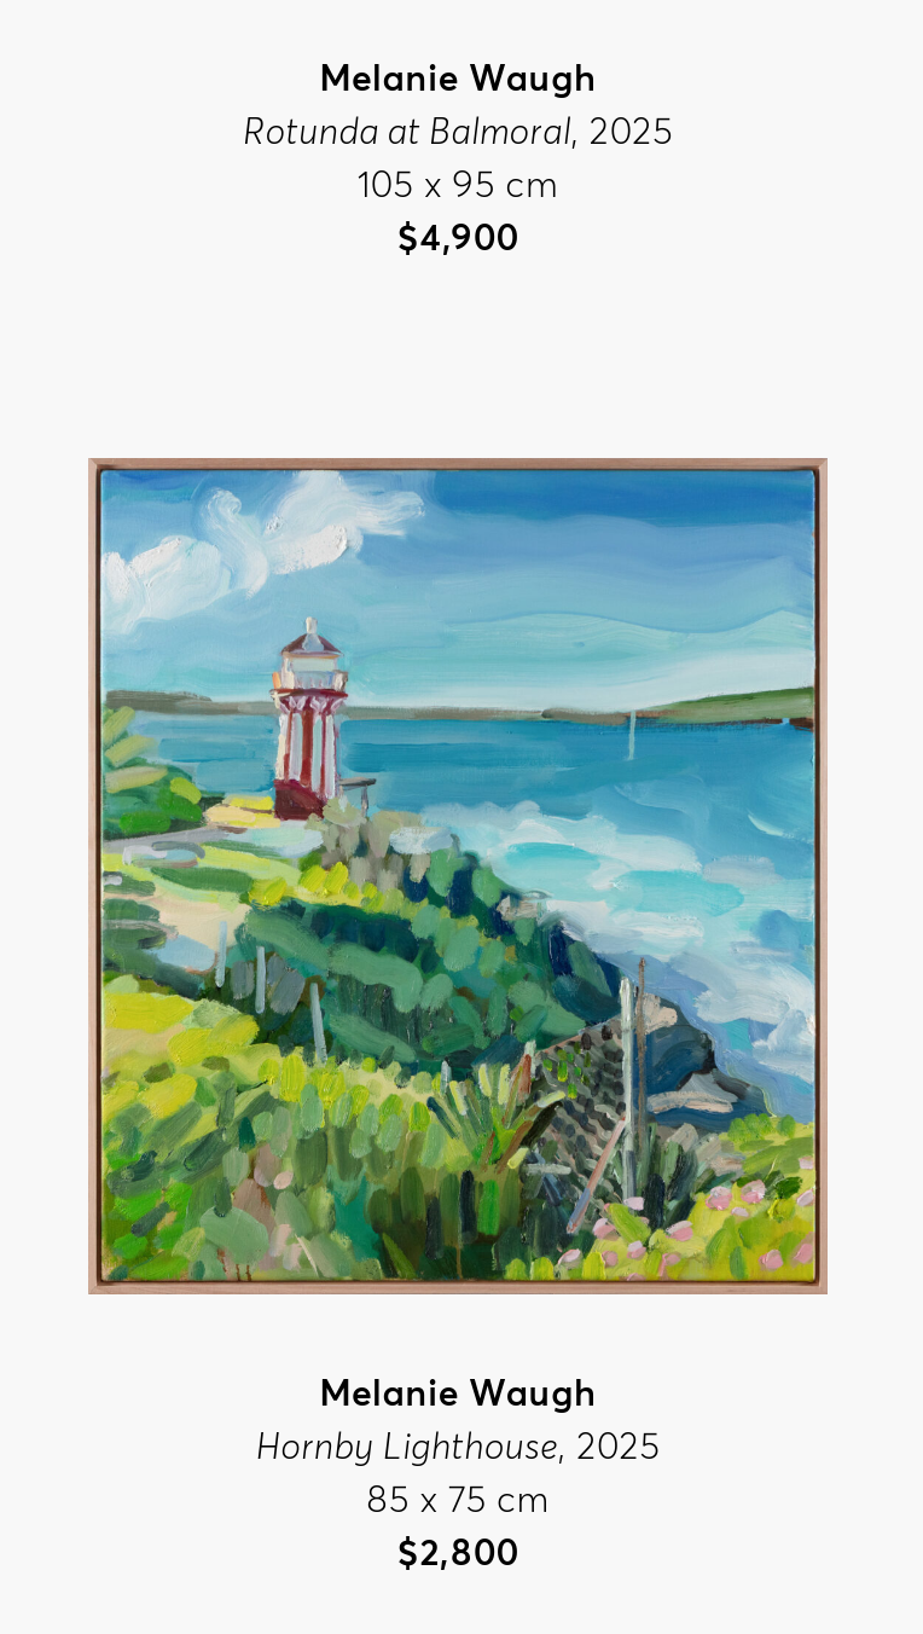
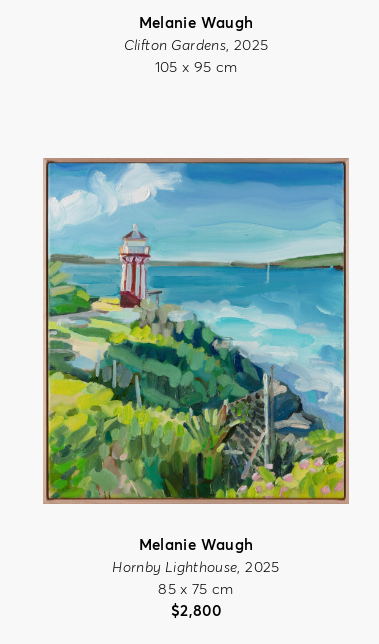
[243,108,673,154] Rotunda at Balmoral, 2025 -> [124,35,268,54] Clifton Gardens, 2025
[397,214,519,260] $4,900 -> none

